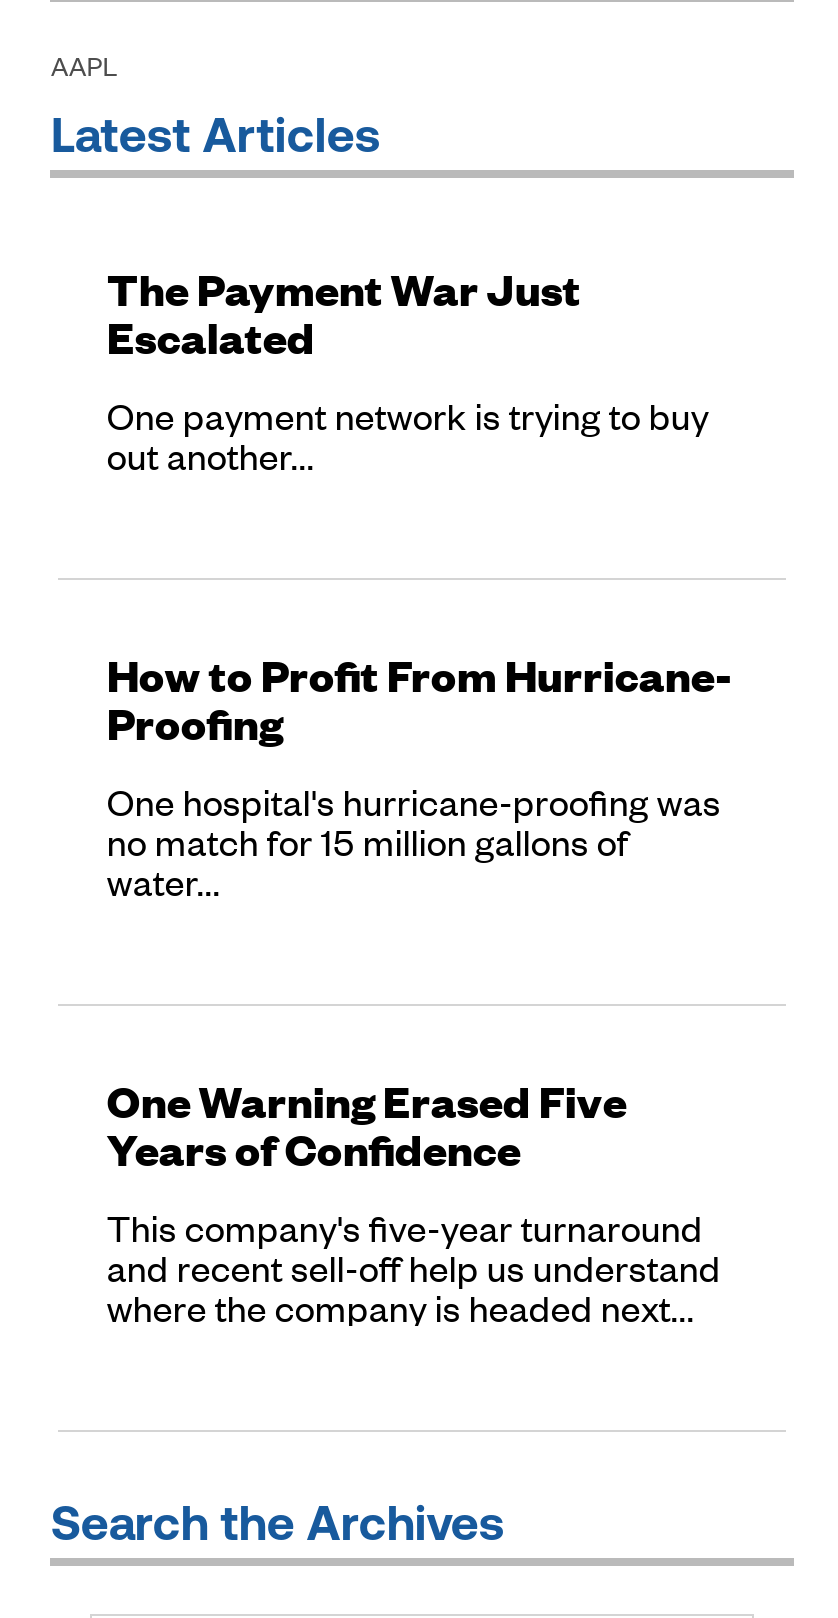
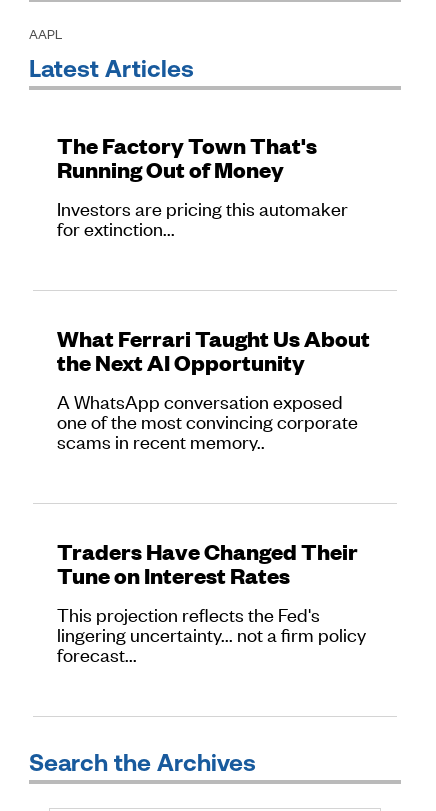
[107,260,709,478] The Payment War Just | Escalated | One payment network is trying to buy | out another... -> [57,131,348,240] The Factory Town That's | Running Out of Money | Investors are pricing this automaker | for extinction...
[107,646,733,904] How to Profit From Hurricane- | Proofing | One hospital's hurricane-proofing was | no match for 15 million gallons of | water... -> [57,324,370,453] What Ferrari Taught Us About | the Next AI Opportunity | A WhatsApp conversation exposed | one of the most convincing corporate | scams in recent memory..
[107,1072,721,1330] One Warning Erased Five | Years of Confidence | This company's five-year turnaround | and recent sell-off help us understand | where the company is headed next... -> [57,537,366,666] Traders Have Changed Their | Tune on Interest Rates | This projection reflects the Fed's | lingering uncertainty... not a firm policy | forecast...

